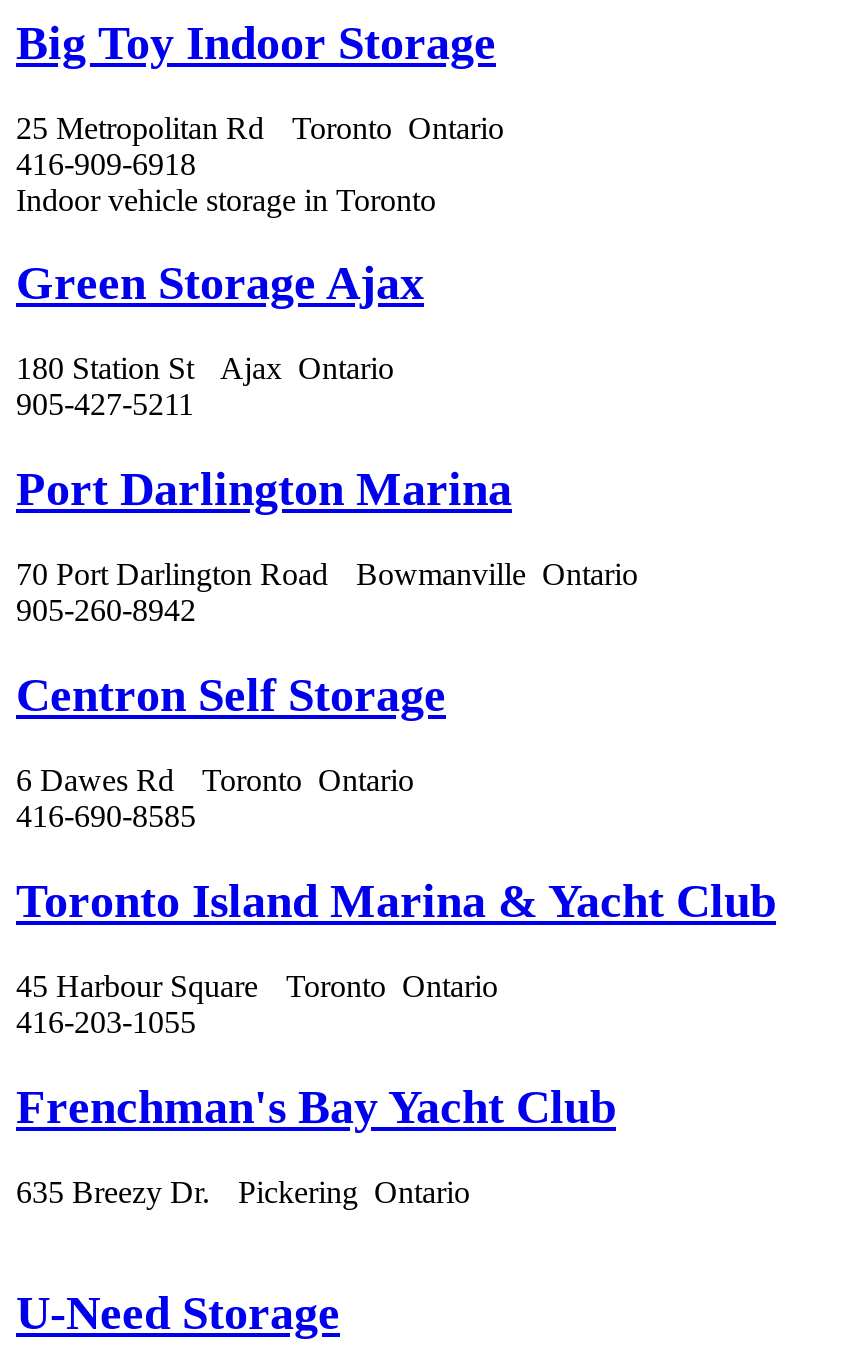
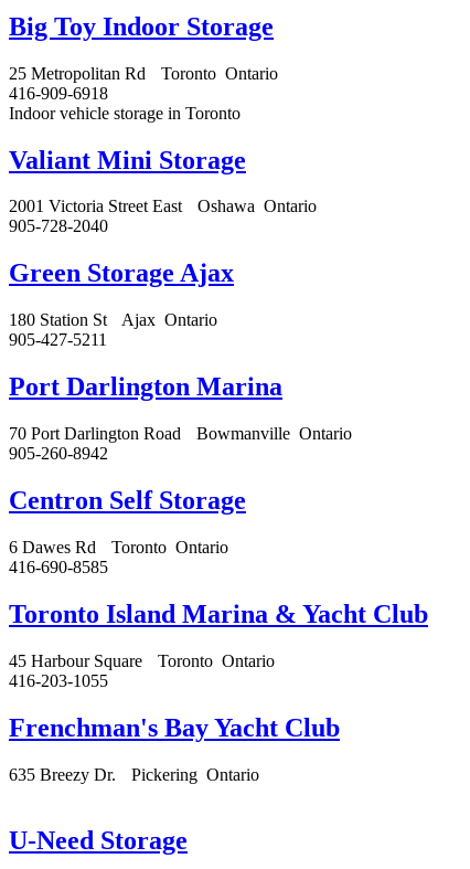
none -> [9,145,317,236] Valiant Mini Storage | 2001 Victoria Street East | Oshawa Ontario | 905-728-2040

